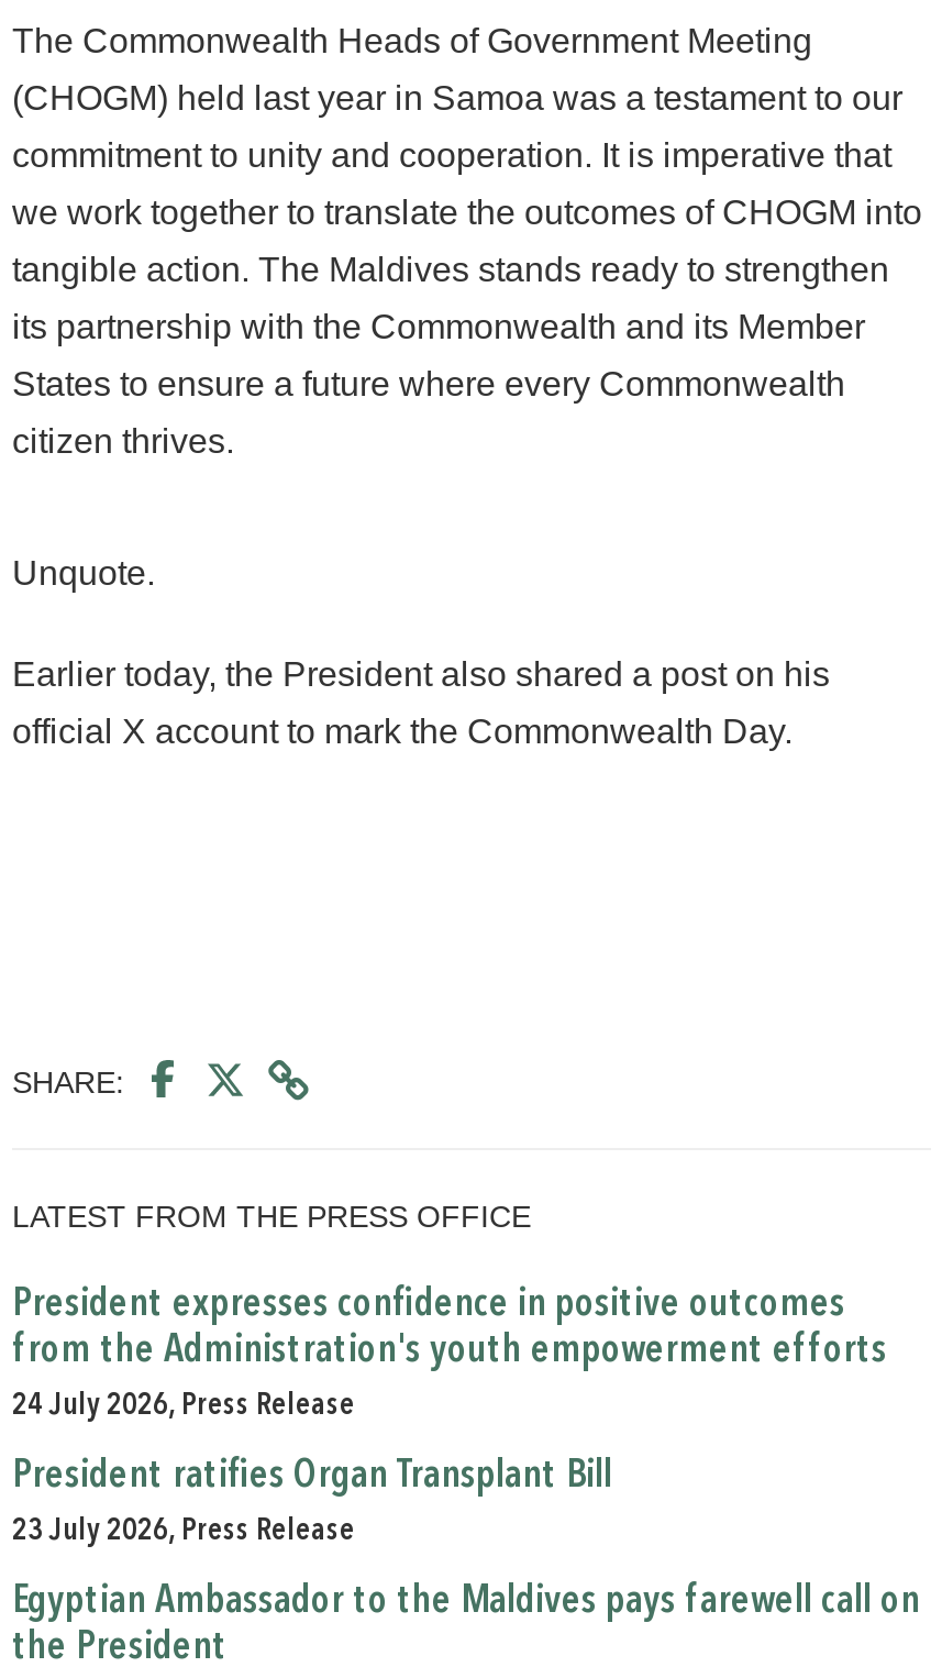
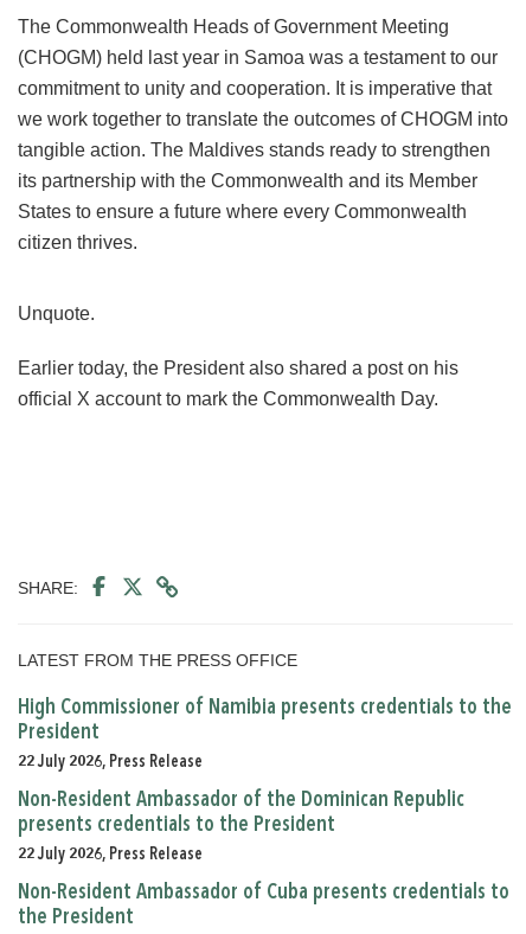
[12,1283,887,1369] President expresses confidence in positive outcomes | from the Administration's youth empowerment efforts -> [18,696,512,743] High Commissioner of Namibia presents credentials to the | President
[12,1389,355,1420] 24 July 2026, Press Release -> [18,753,203,770] 22 July 2026, Press Release
[12,1455,612,1494] President ratifies Organ Transplant Bill -> [18,789,464,835] Non-Resident Ambassador of the Dominican Republic | presents credentials to the President
[12,1514,355,1545] 23 July 2026, Press Release -> [18,846,203,862] 22 July 2026, Press Release
[12,1580,920,1620] Egyptian Ambassador to the Maldives pays farewell call on -> [18,881,509,903] Non-Resident Ambassador of Cuba presents credentials to

